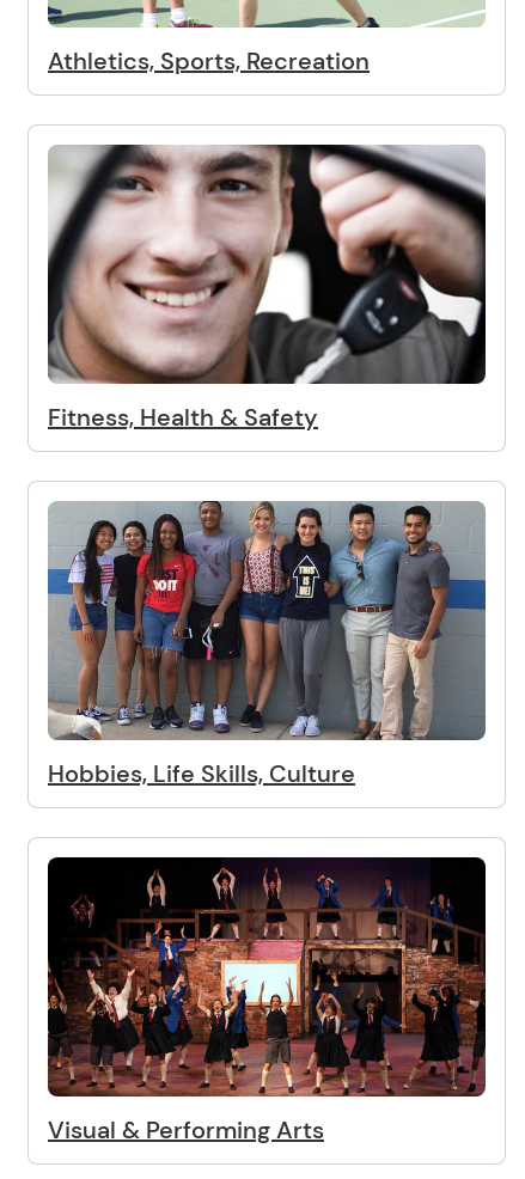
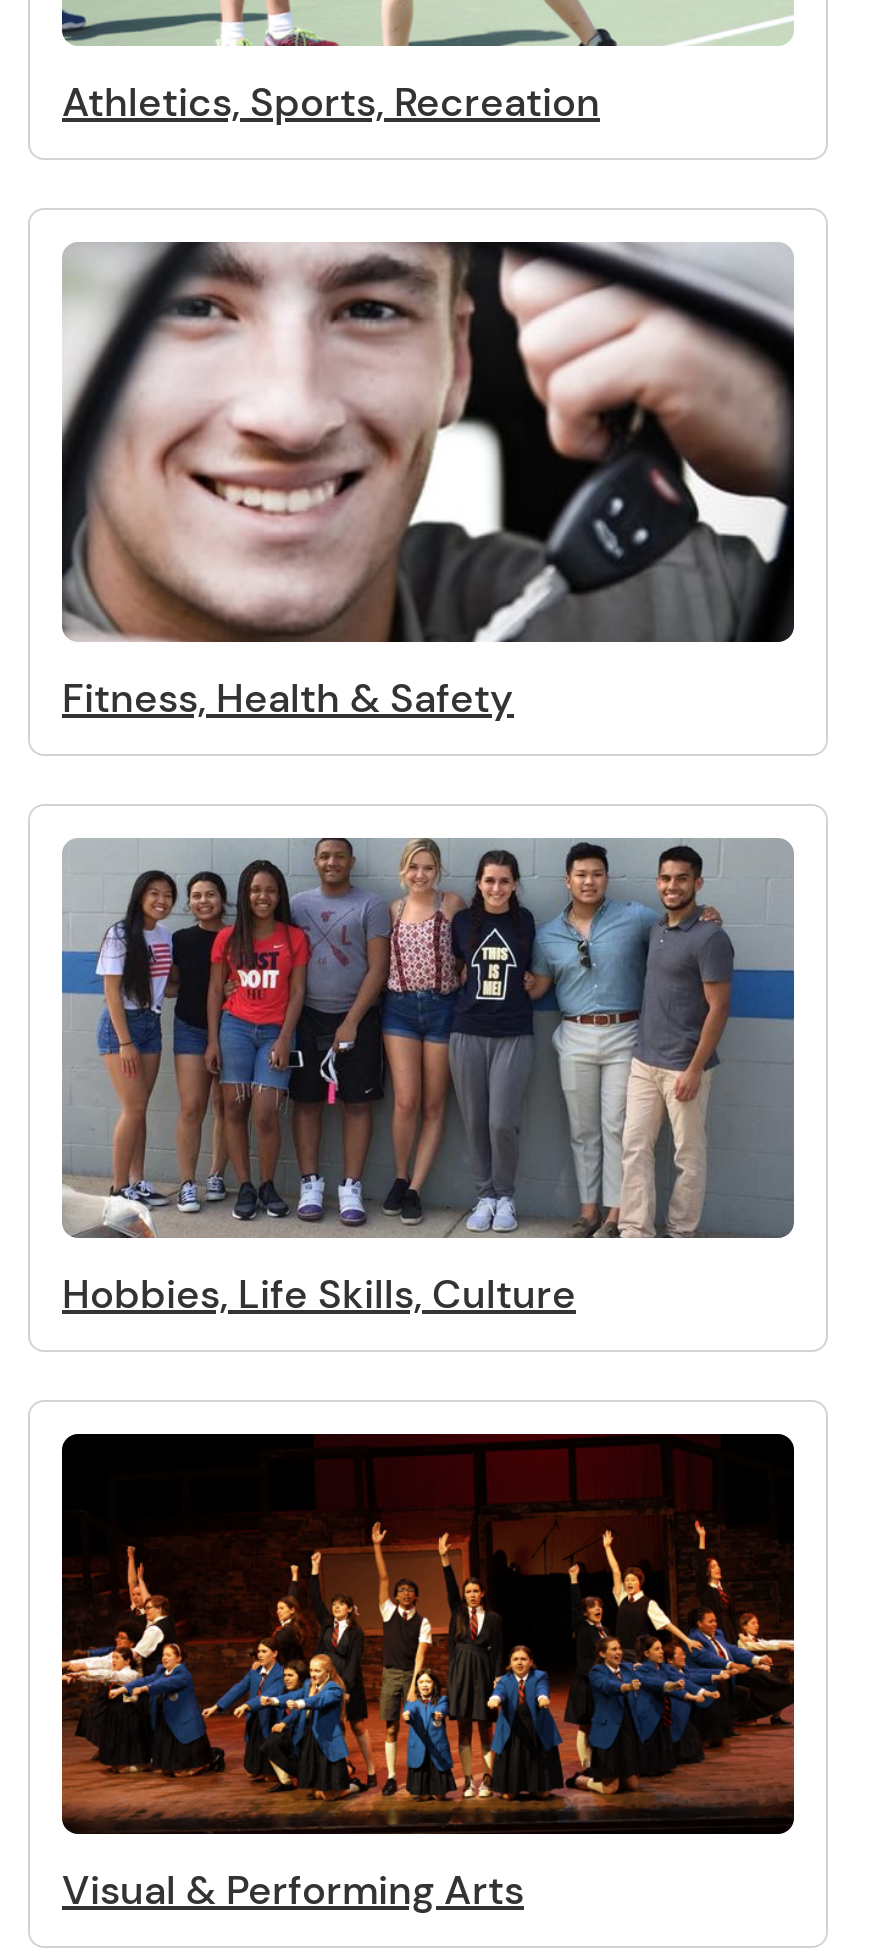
[47,859,487,1098] [image] -> [60,1436,796,1836] [image]

